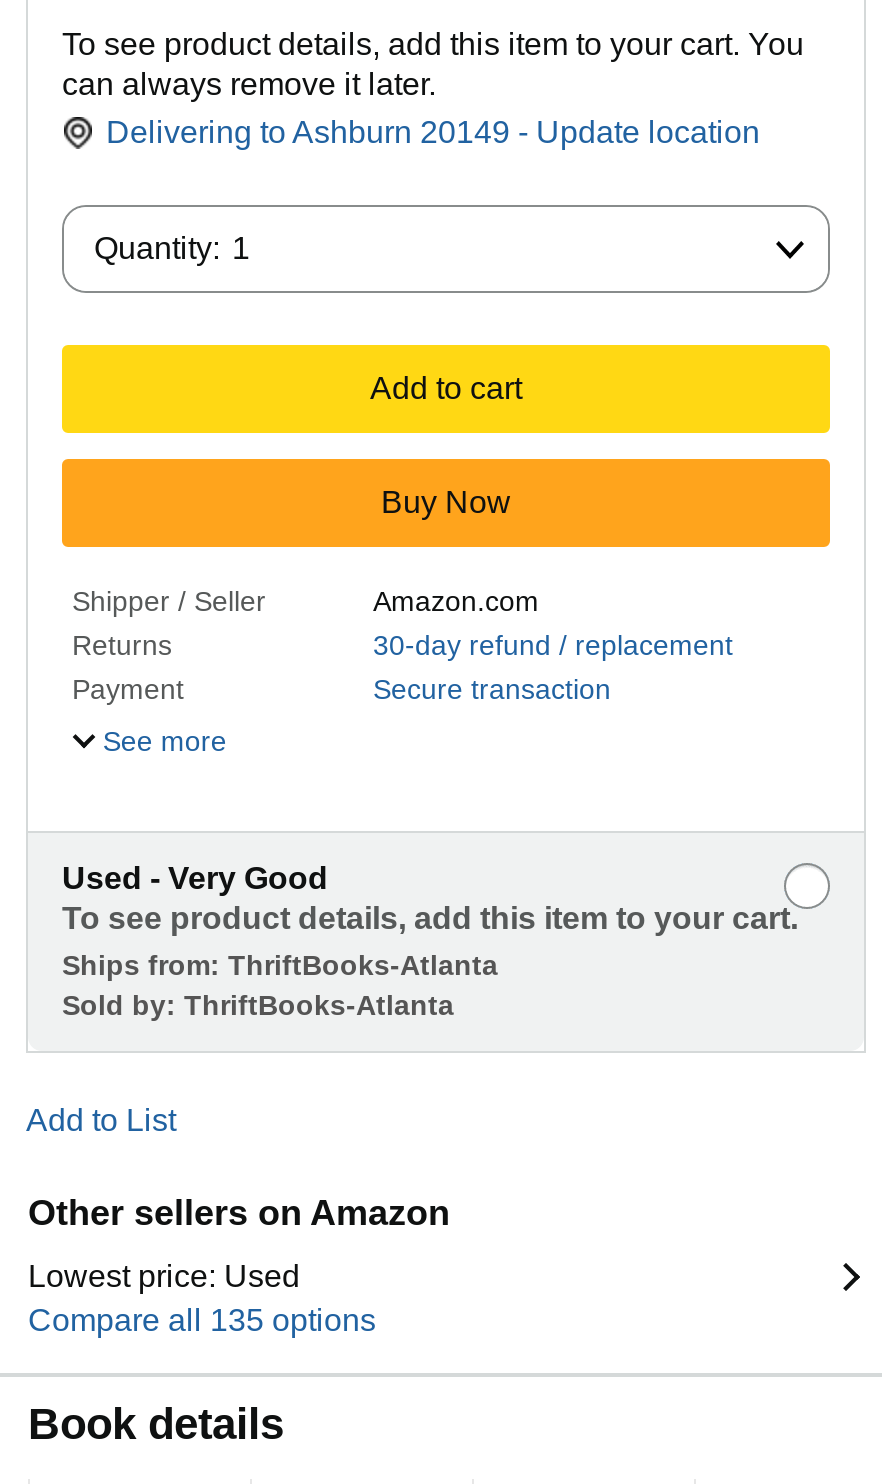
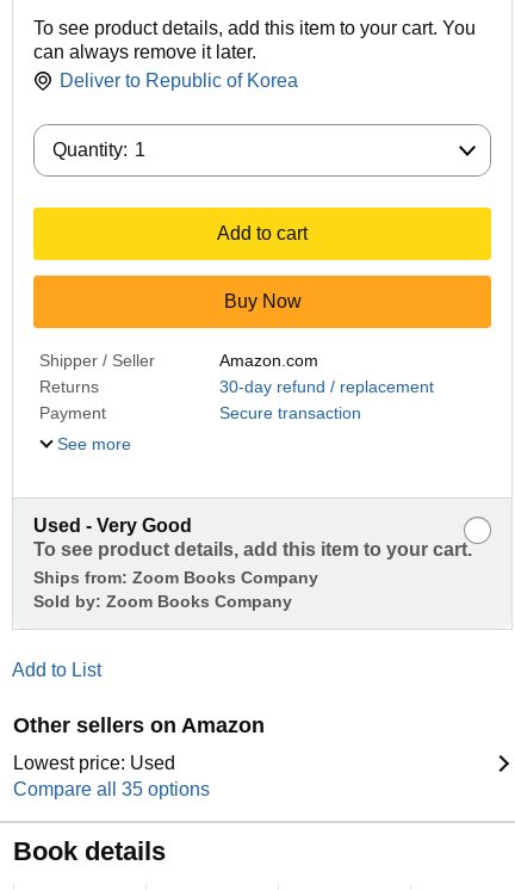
[106,115,760,149] Delivering to Ashburn 20149 - Update location -> [60,71,298,91] Deliver to Republic of Korea
[62,949,498,1021] Ships from: ThriftBooks-Atlanta | Sold by: ThriftBooks-Atlanta -> [33,568,318,611] Ships from: Zoom Books Company | Sold by: Zoom Books Company
[28,1303,376,1337] Compare all 135 options -> [13,779,210,800] Compare all 35 options

